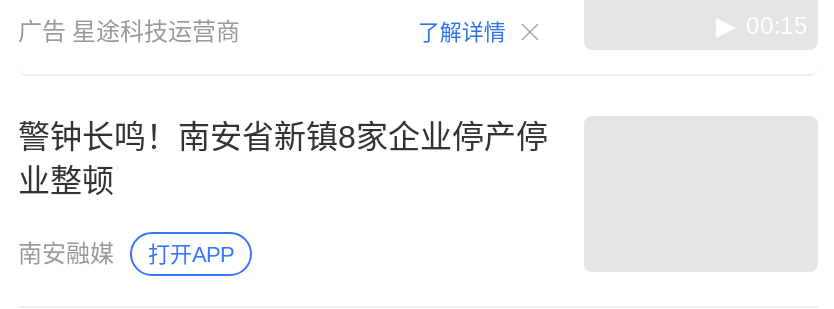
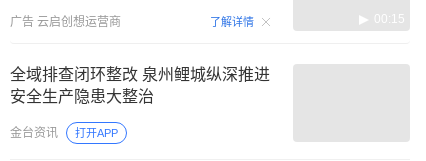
[18,17,240,45] 广告星途科技运营商 -> [10,15,121,29] 广告云启创想运营商
[18,120,548,198] 警钟长鸣！南安省新镇8家企业停产停 | 业整顿 -> [10,66,270,105] 全域排查闭环整改 泉州鲤城纵深推进 | 安全生产隐患大整治
[18,240,114,268] 南安融媒 -> [10,126,58,140] 金台资讯

